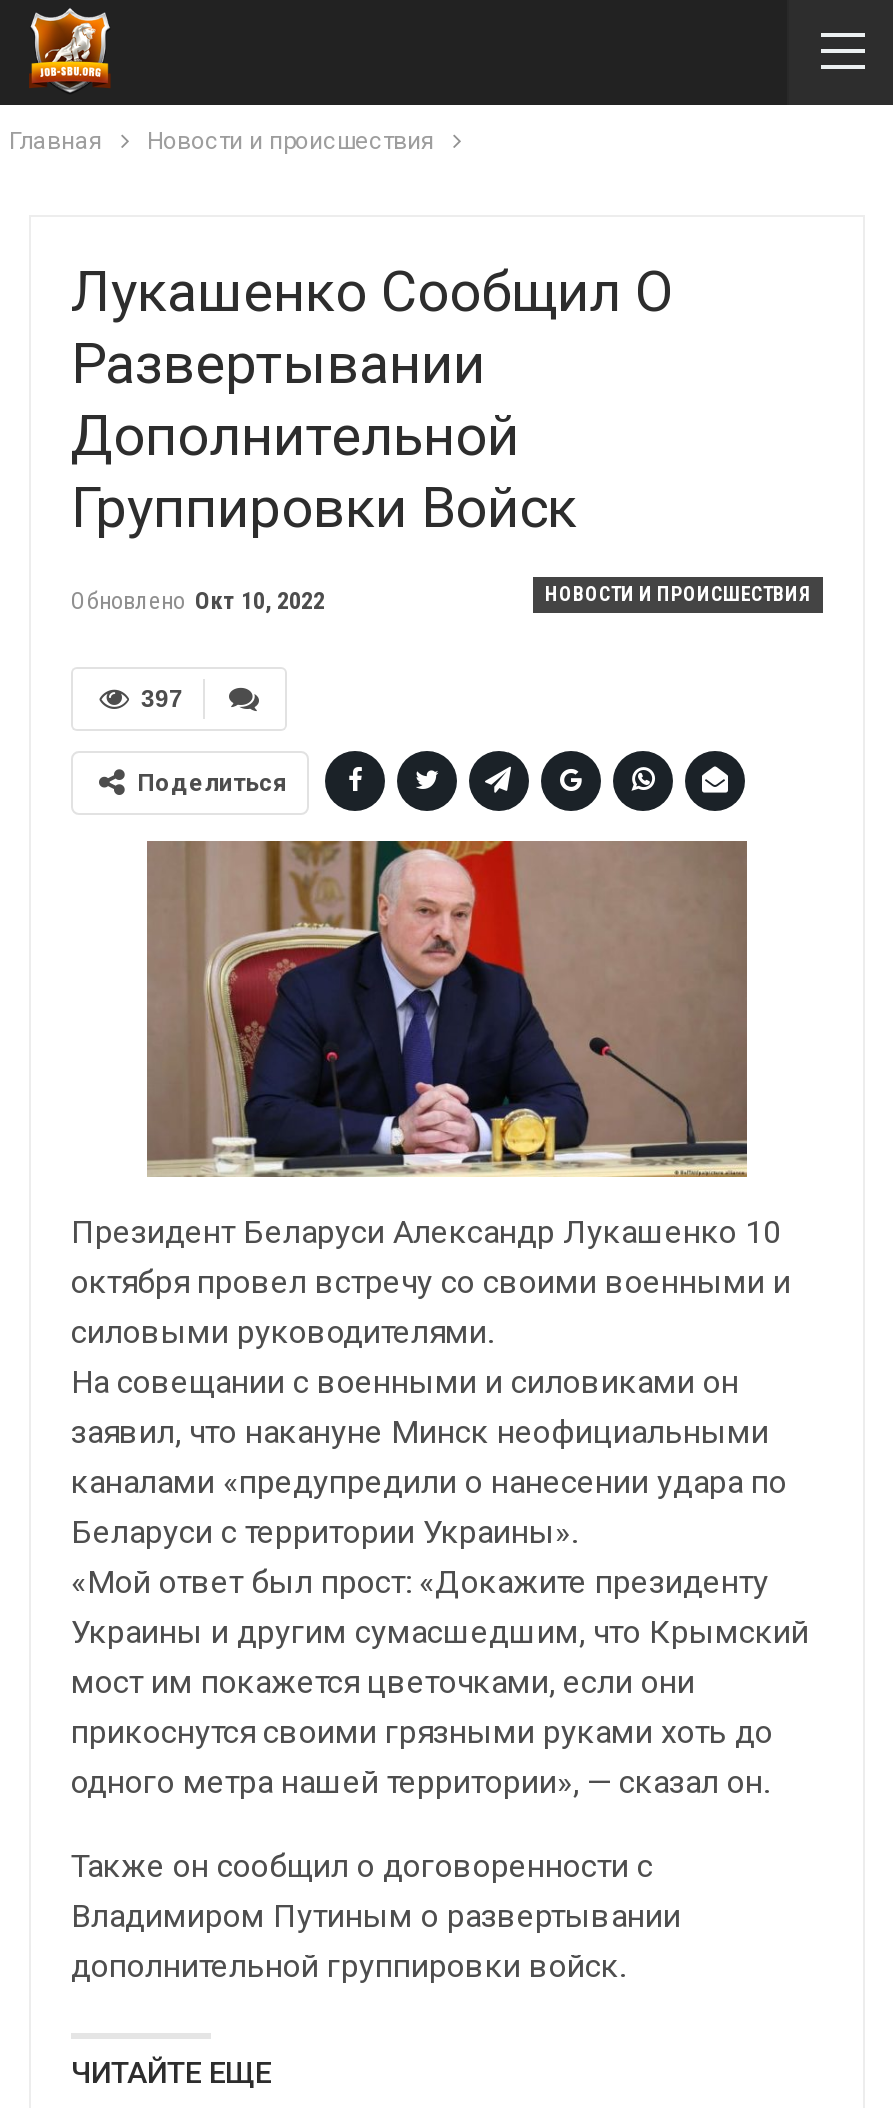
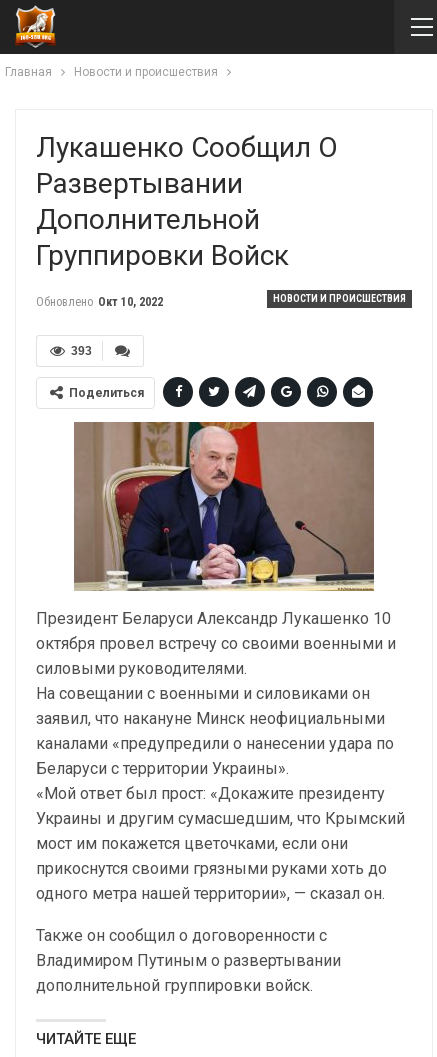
[141,685,183,713] 397 -> [71,344,92,358] 393

